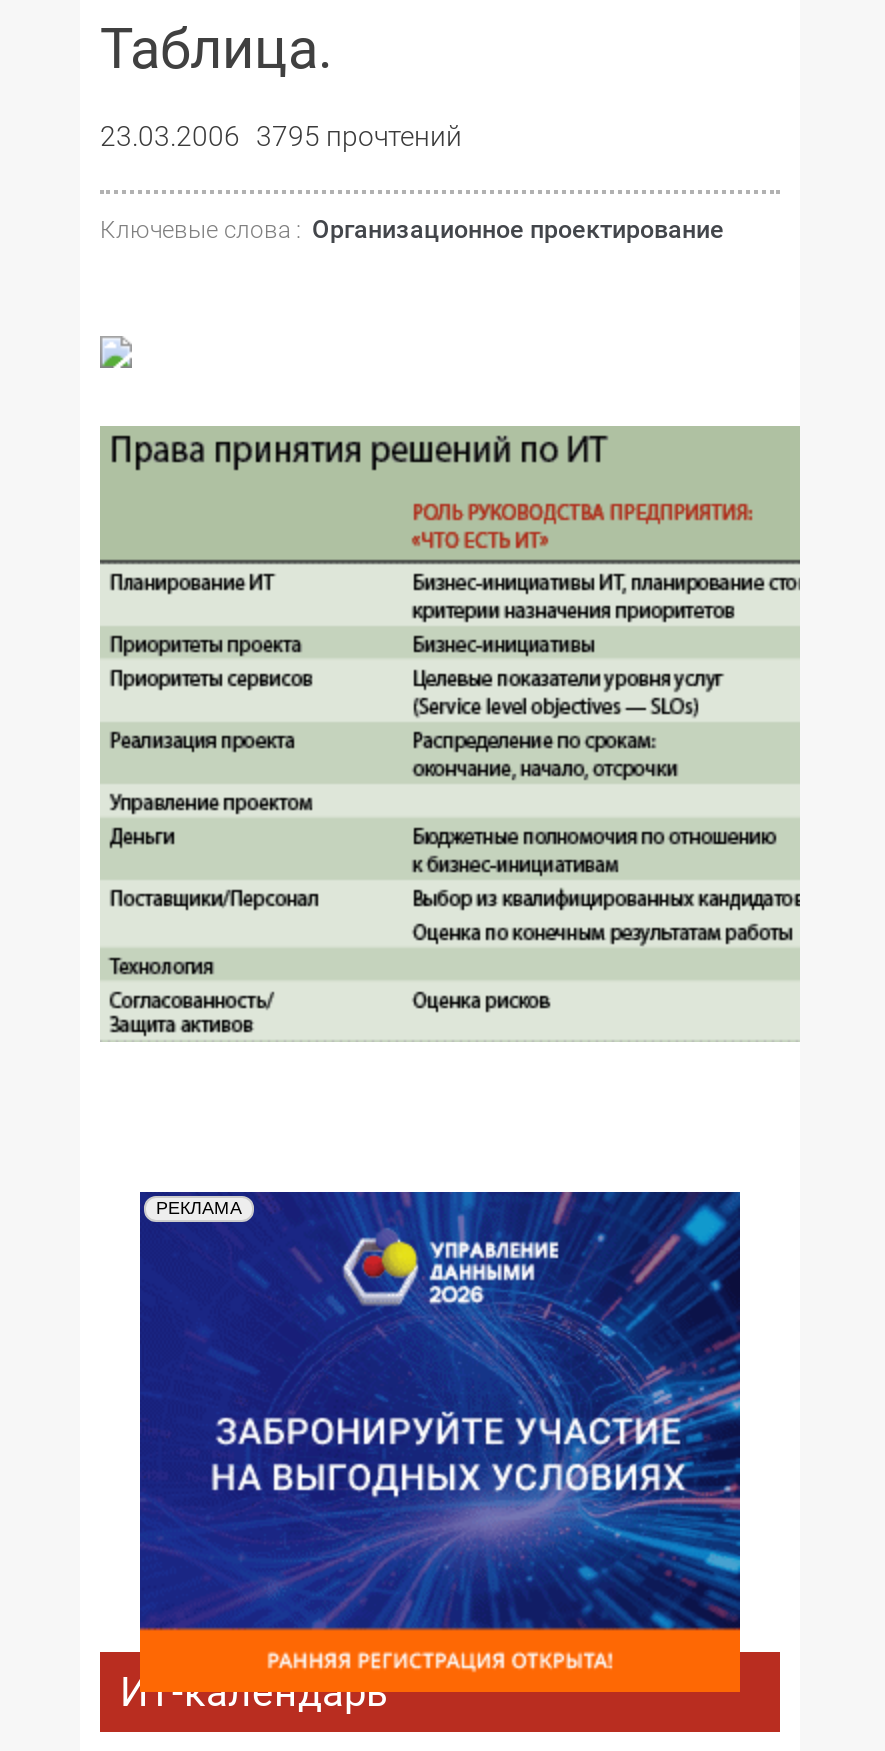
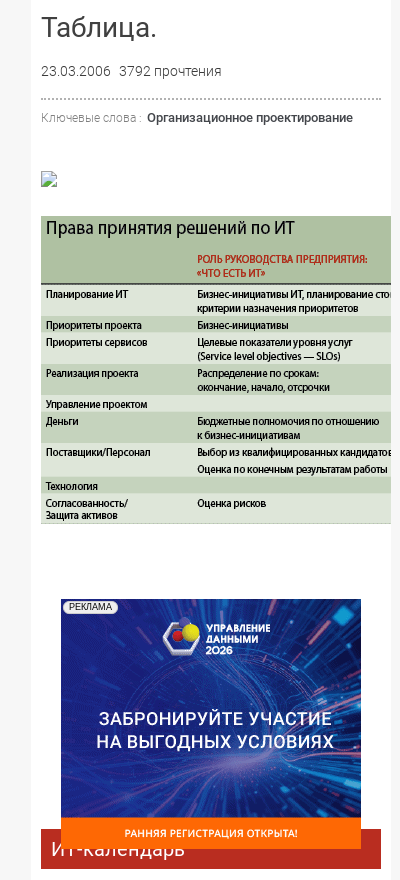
[100,120,462,152] 23.03.2006 3795 прочтений -> [41,63,222,79] 23.03.2006 3792 прочтения

